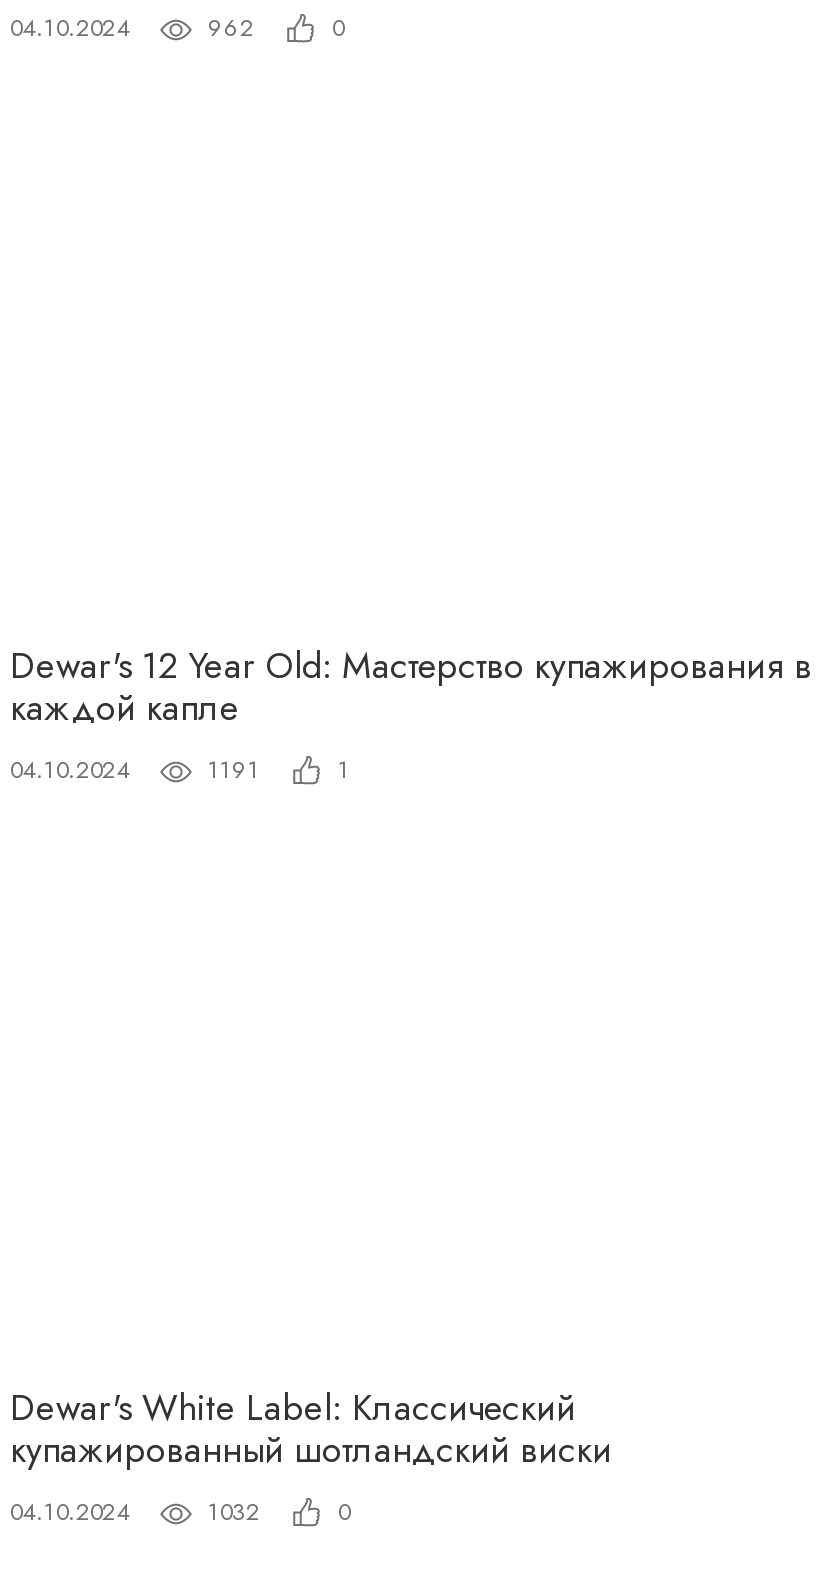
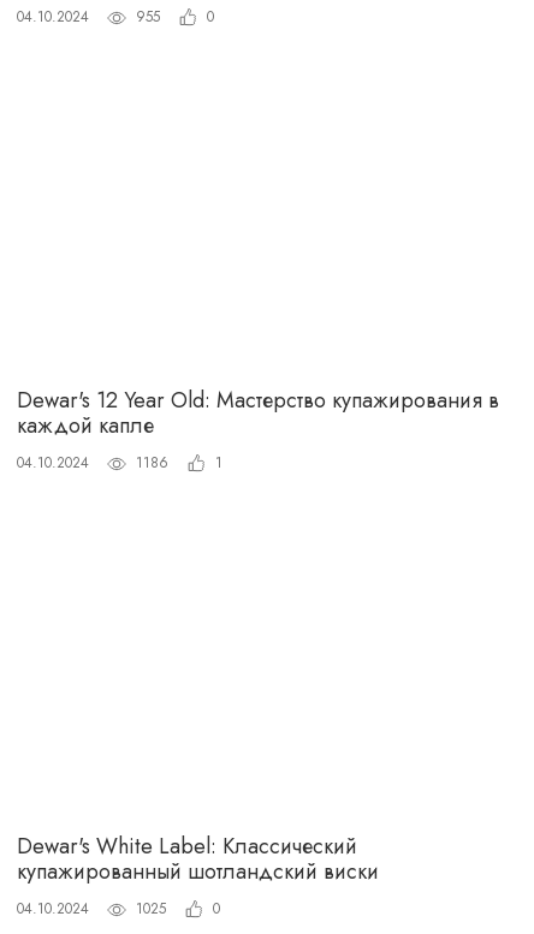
[208,10,254,46] 962 -> [136,6,160,28] 955
[208,752,260,788] 1191 -> [136,452,168,474] 1186
[208,1494,260,1530] 1032 -> [136,898,166,920] 1025

